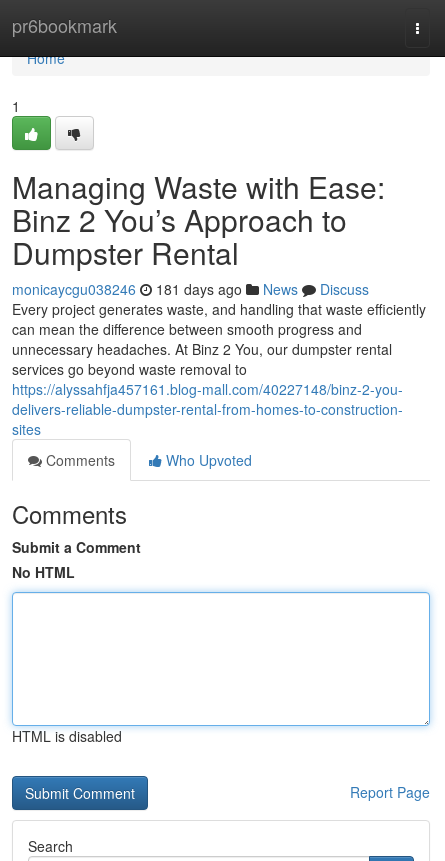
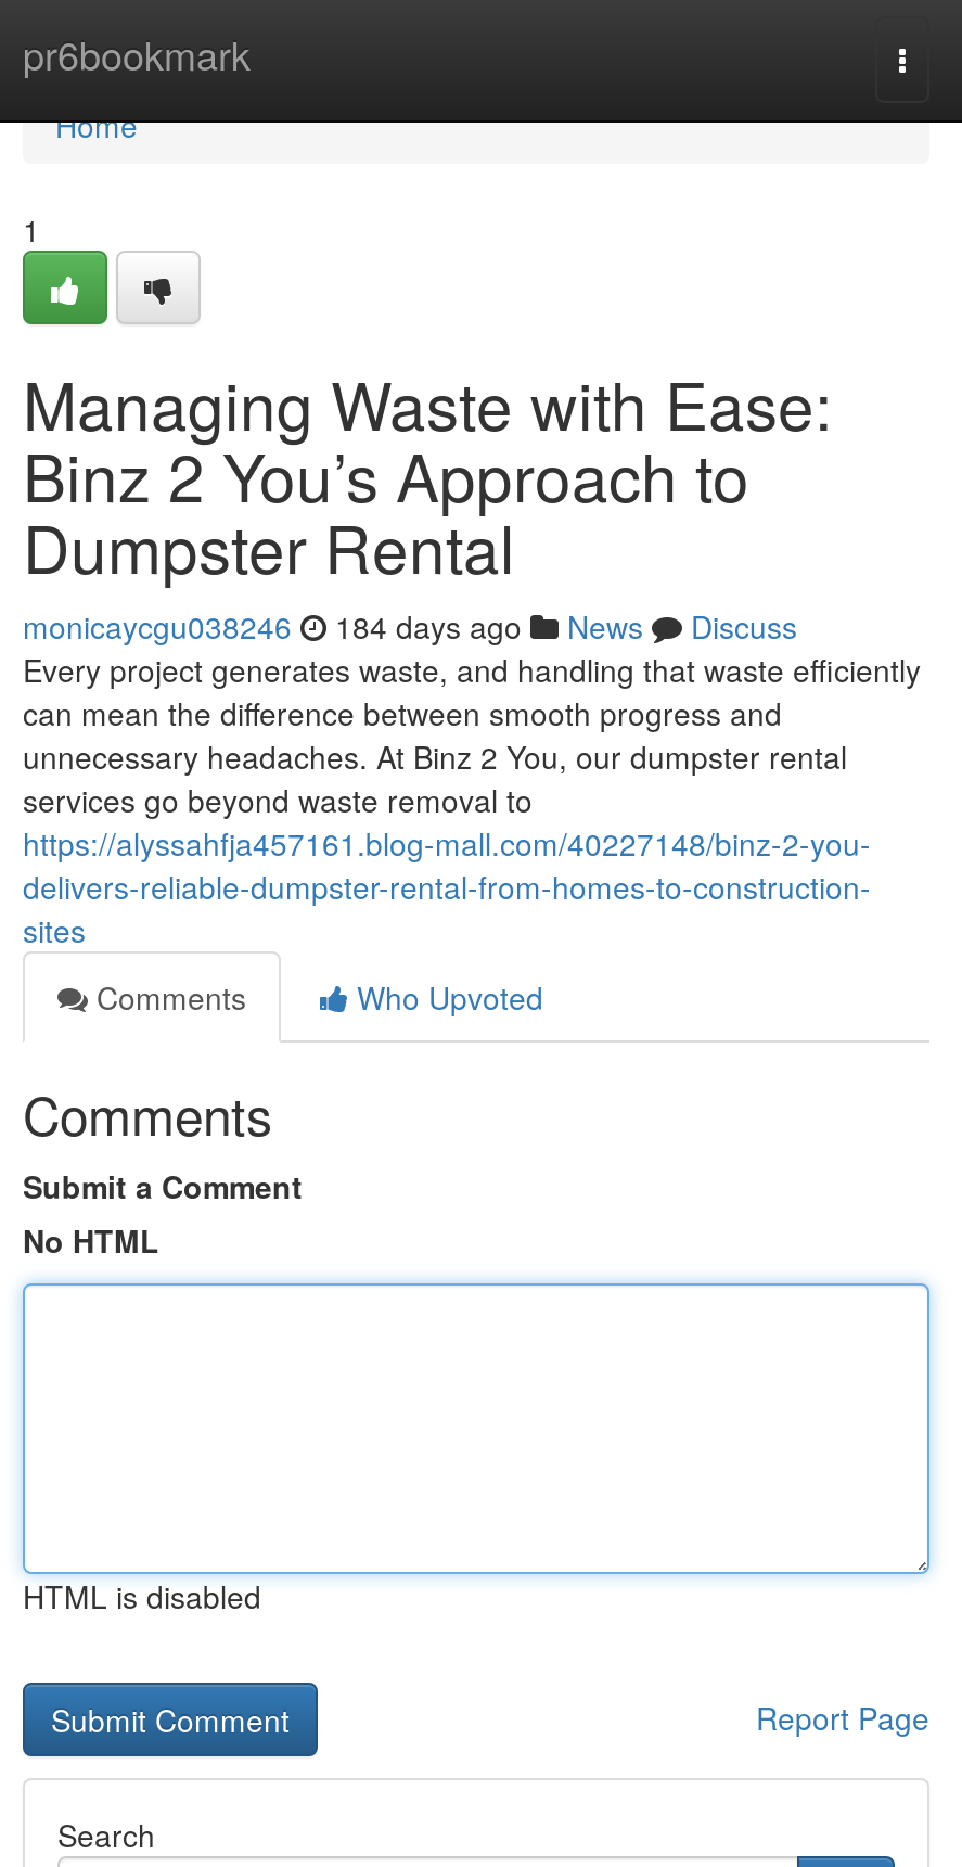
[12,279,369,299] monicaycgu038246 181 days ago News Discuss -> [23,604,797,648] monicaycgu038246 184 days ago News Discuss

